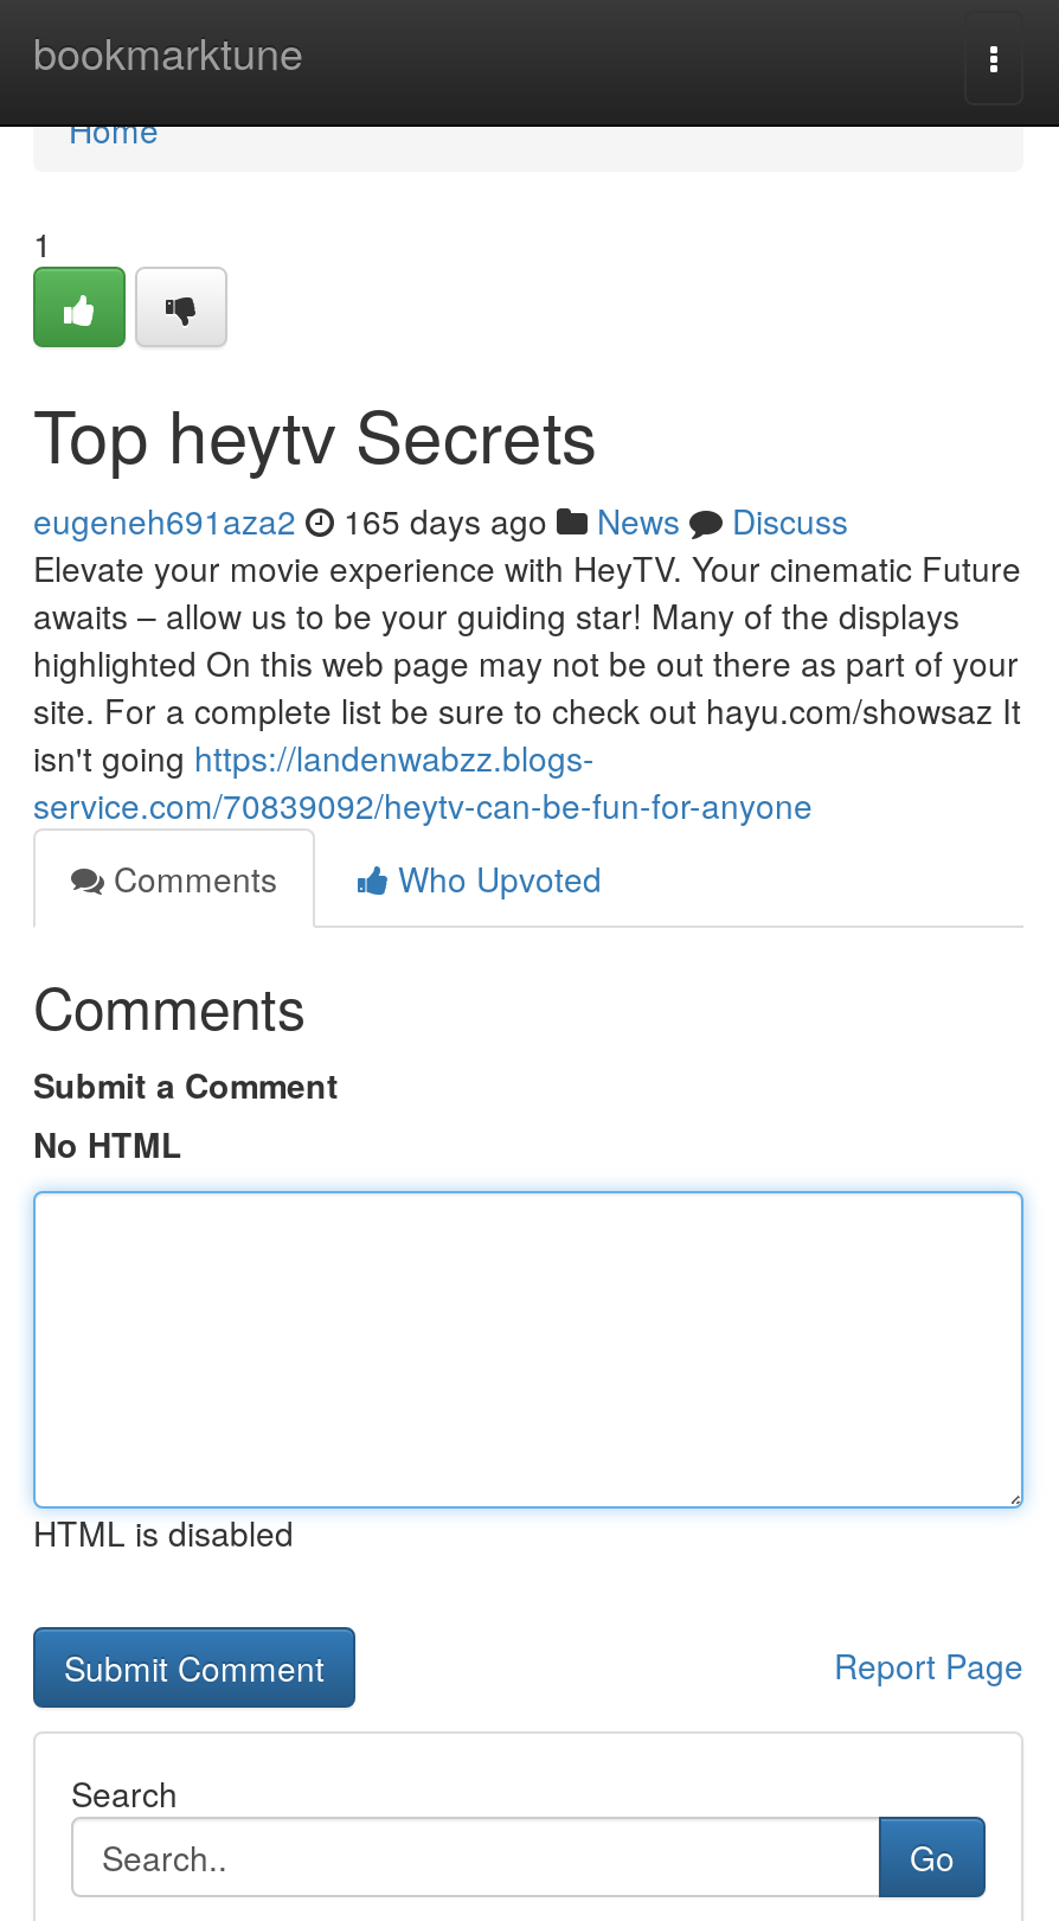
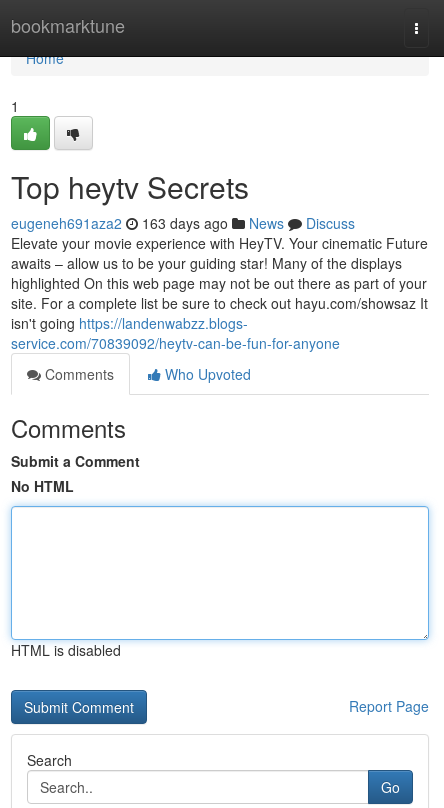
[33,497,848,544] eugeneh691aza2 165 days ago News Discuss -> [11,213,355,233] eugeneh691aza2 163 days ago News Discuss

